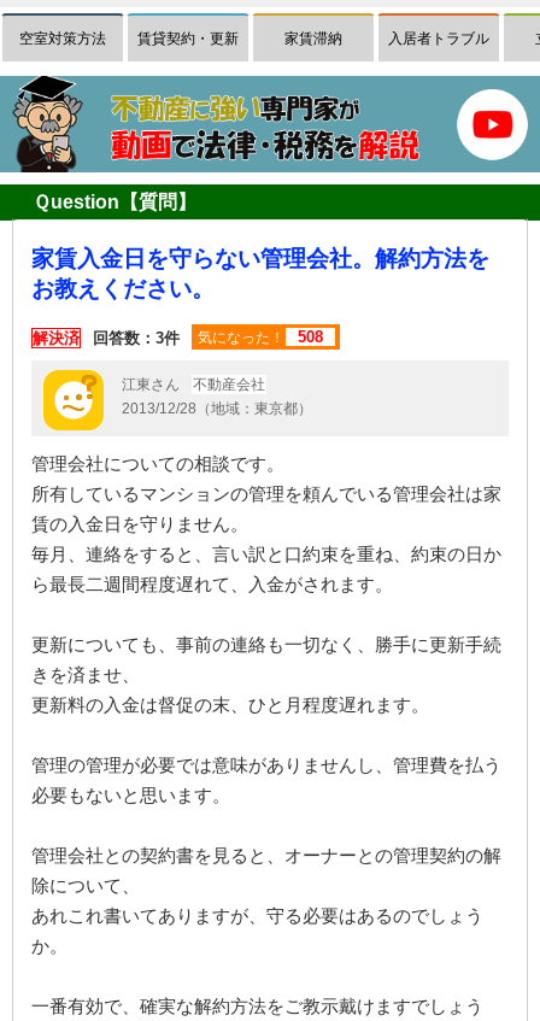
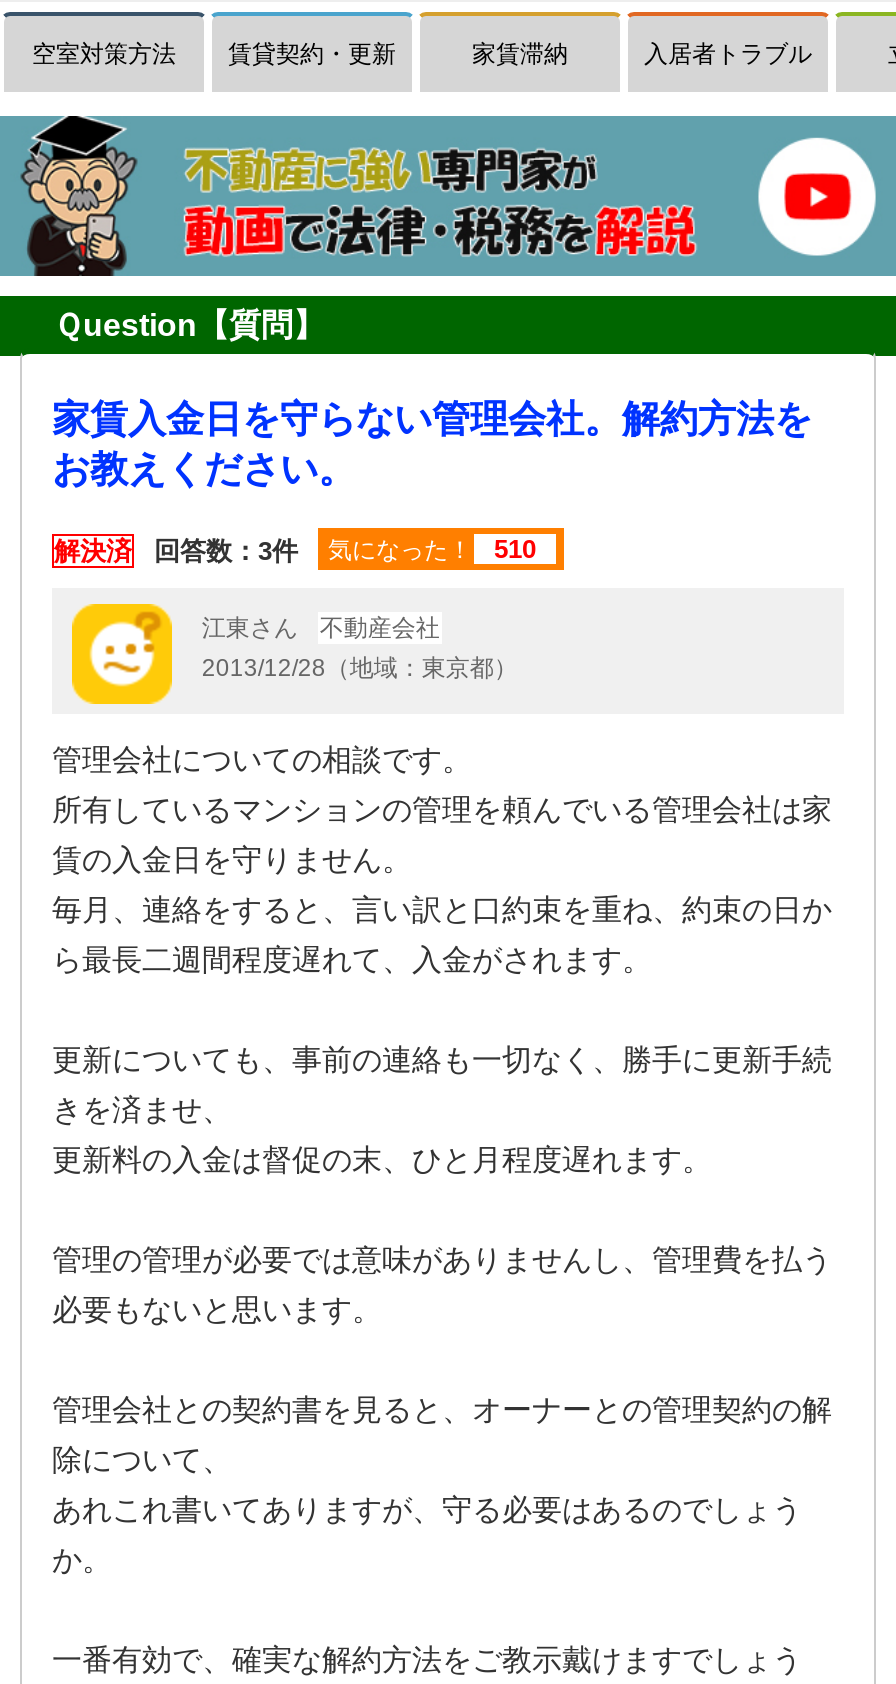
[298,328,323,346] 508 -> [494,533,536,563] 510

